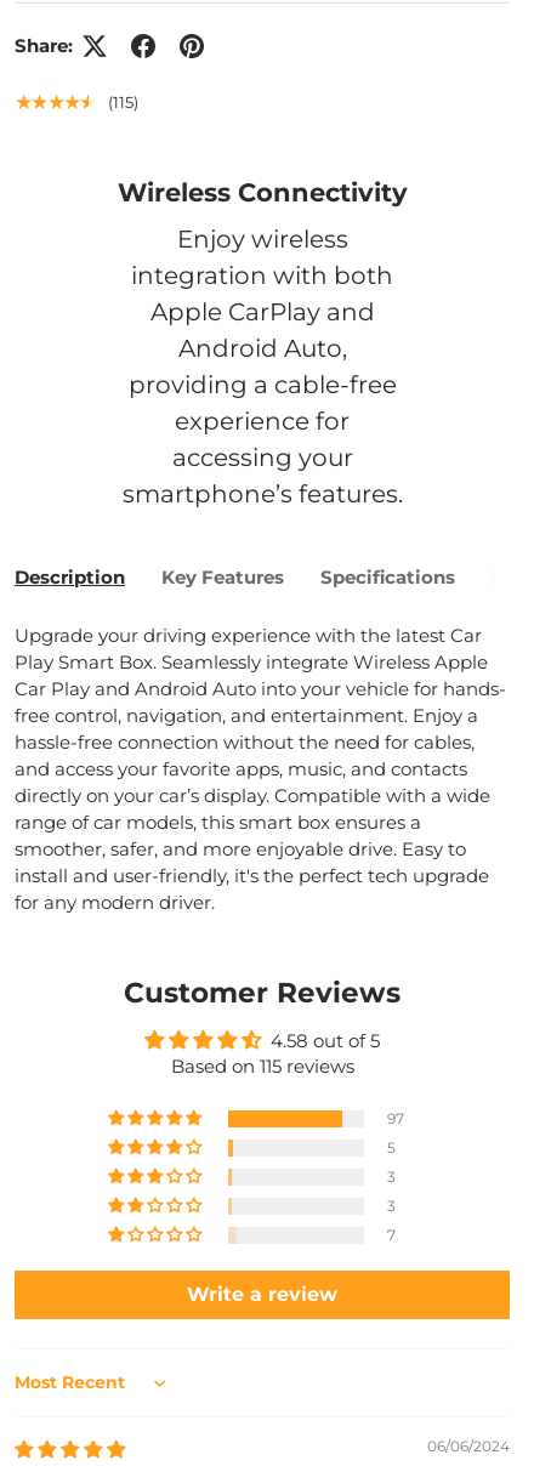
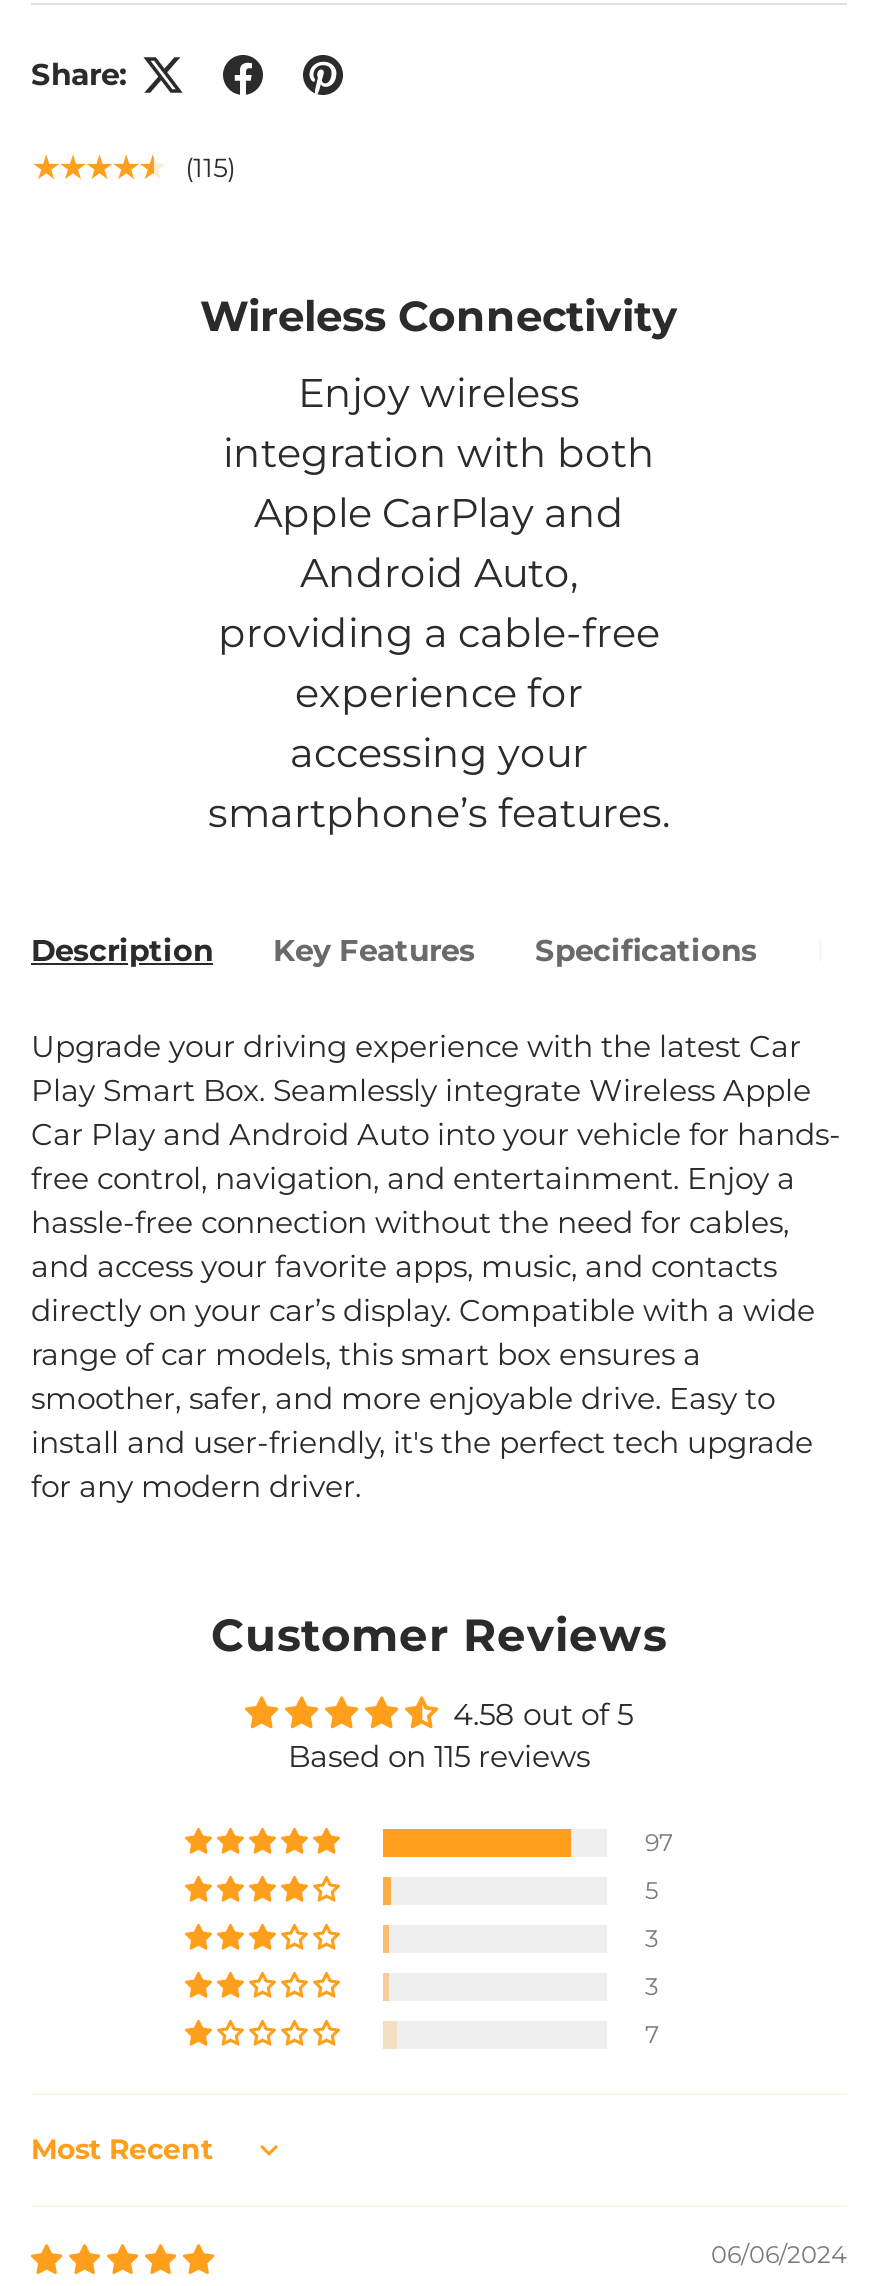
[187,1283,337,1306] Write a review -> none

